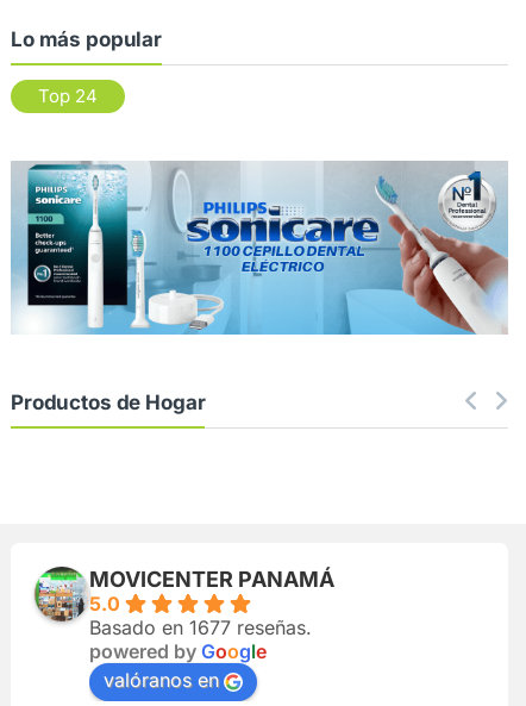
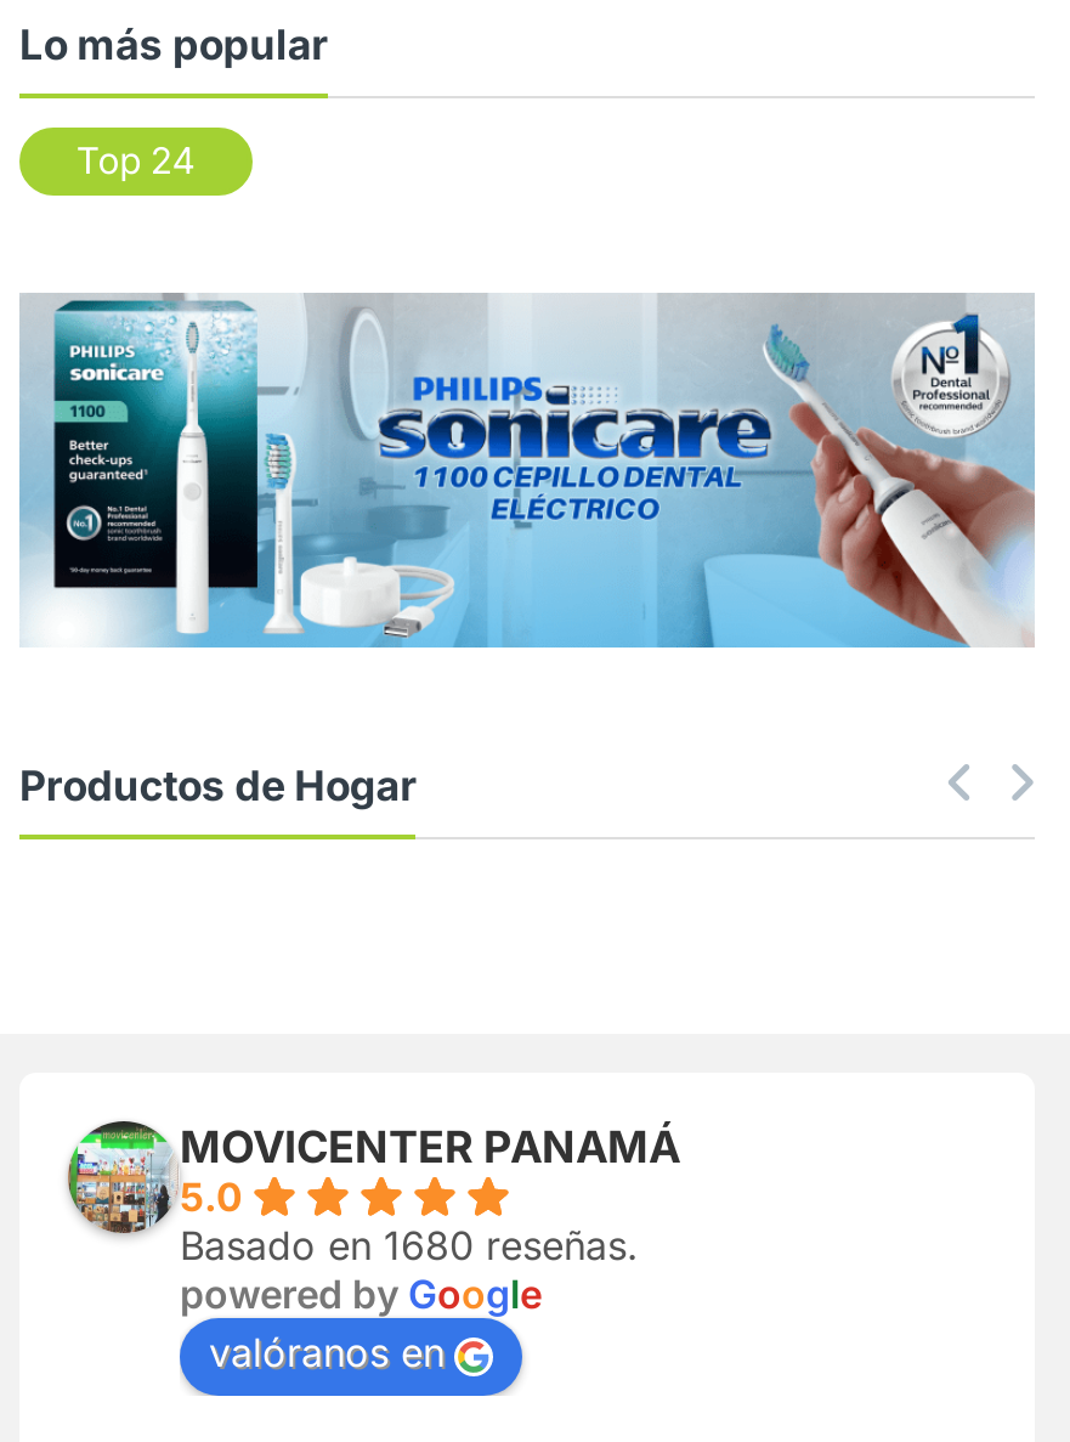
[89,615,312,639] Basado en 1677 reseñas. -> [180,1221,639,1269] Basado en 1680 reseñas.

